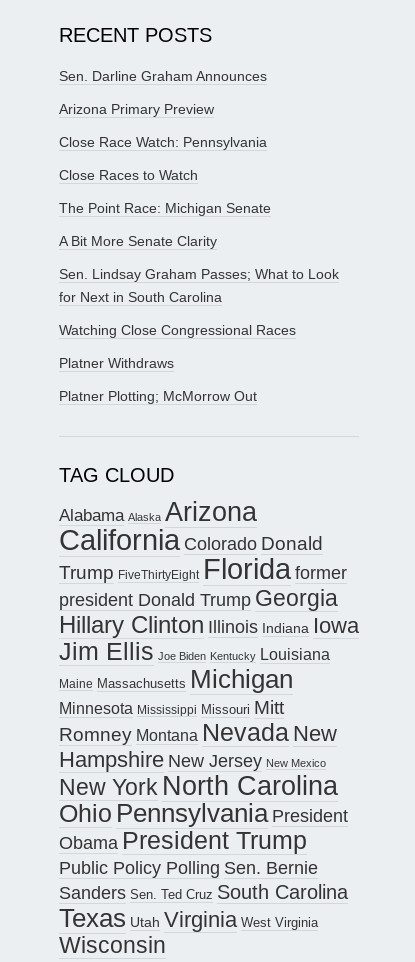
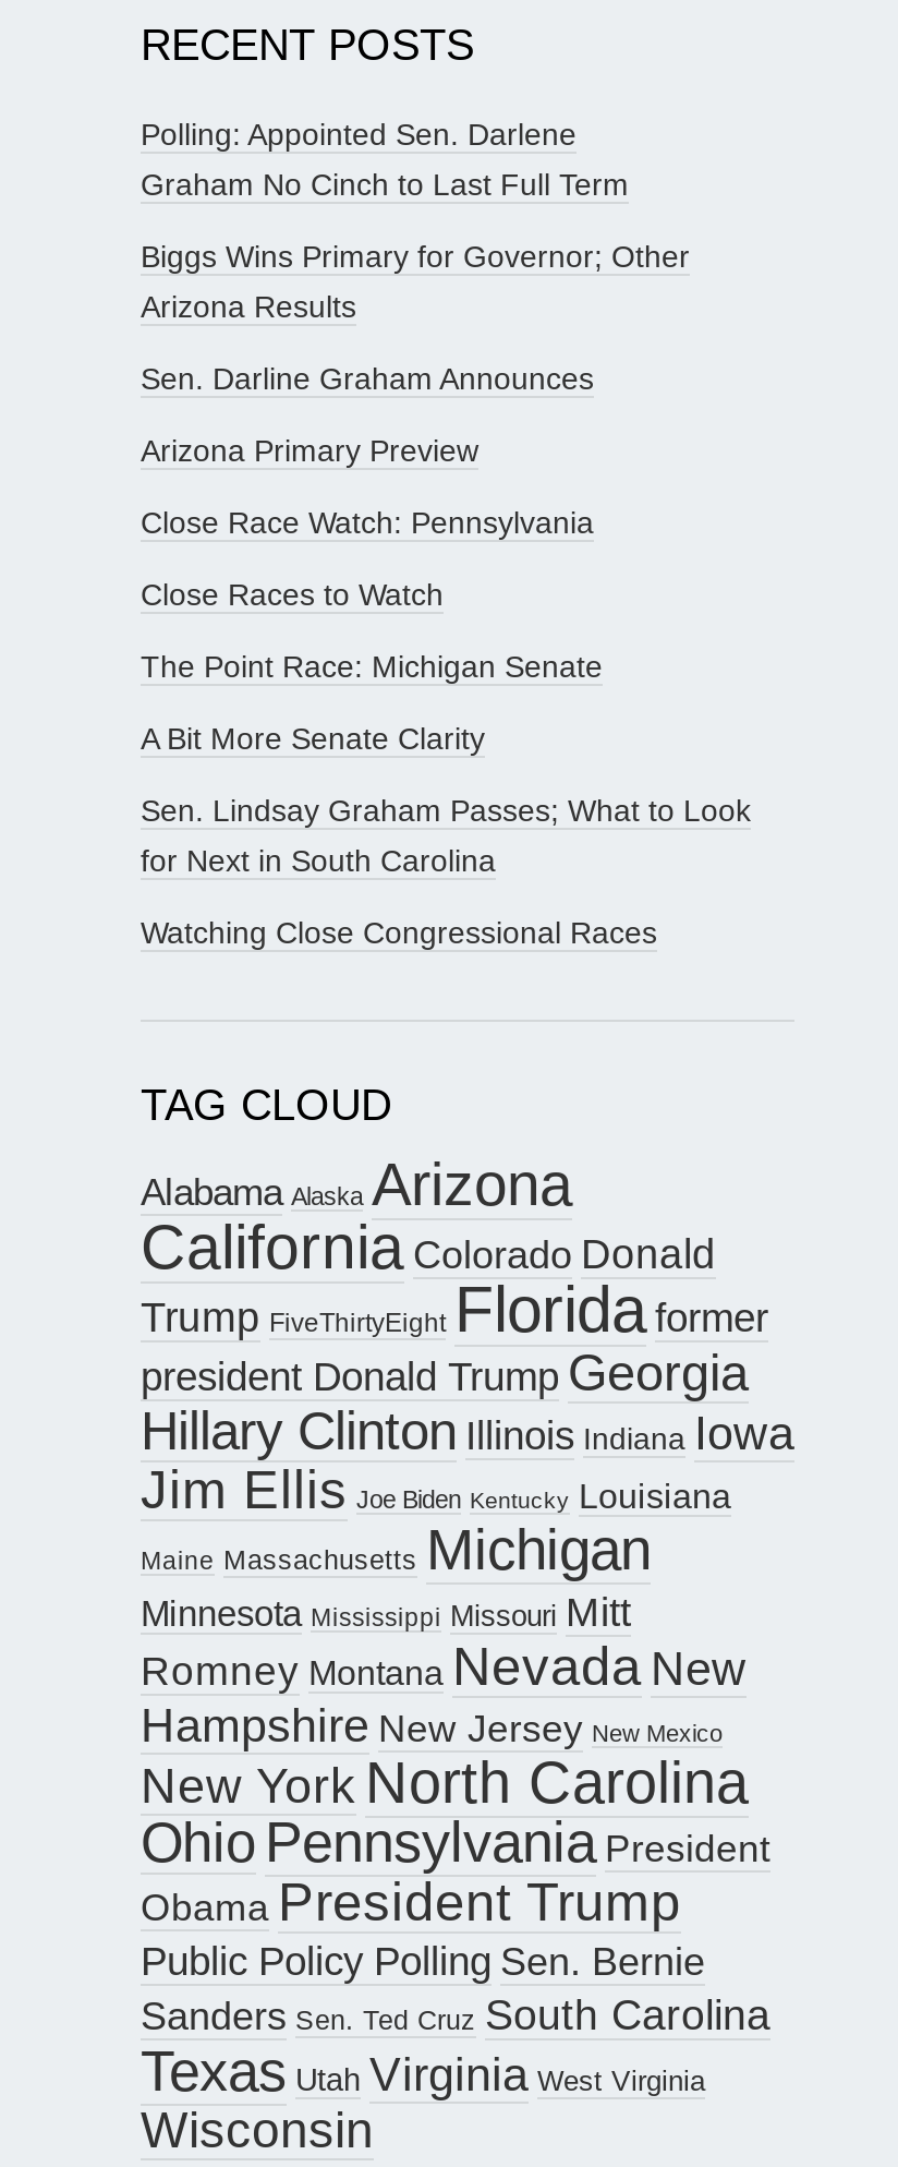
none -> [141,117,690,325] Polling: Appointed Sen. Darlene | Graham No Cinch to Last Full Term | Biggs Wins Primary for Governor; Other | Arizona Results
moved [59,68,339,338] -> [141,362,751,951]: Sen. Darline Graham Announces | Arizona Primary Preview | Close Race Watch: Pennsylvania | ... | for Next in South Carolina | Watching Close Congressional Races
[59,355,257,404] Platner Withdraws | Platner Plotting; McMorrow Out -> none

